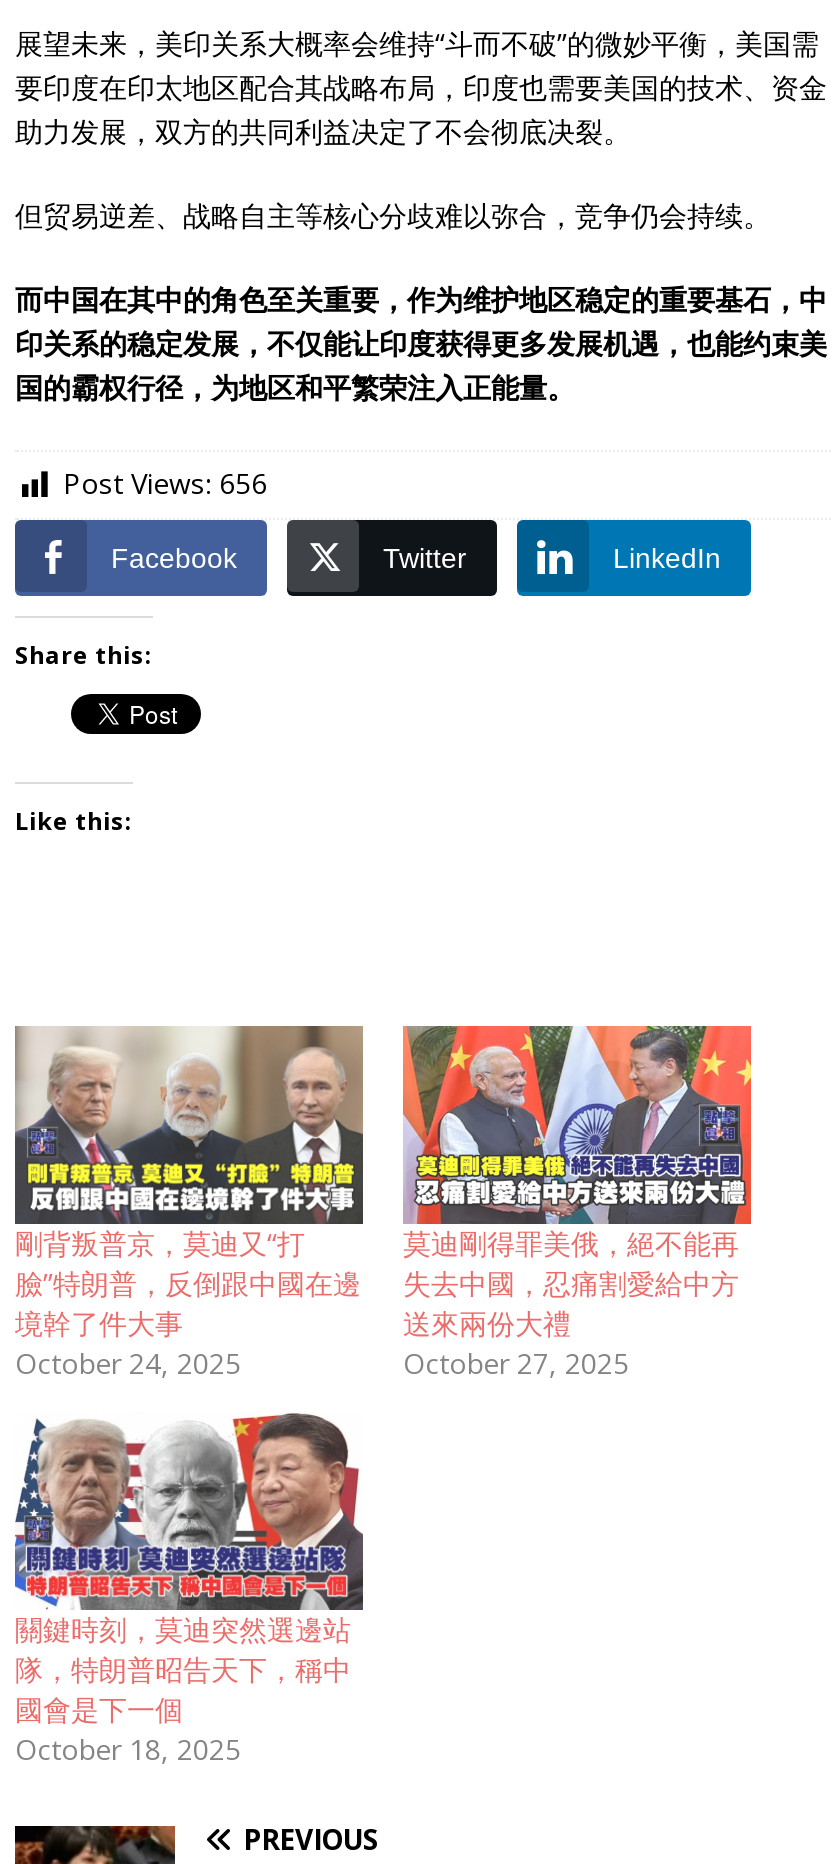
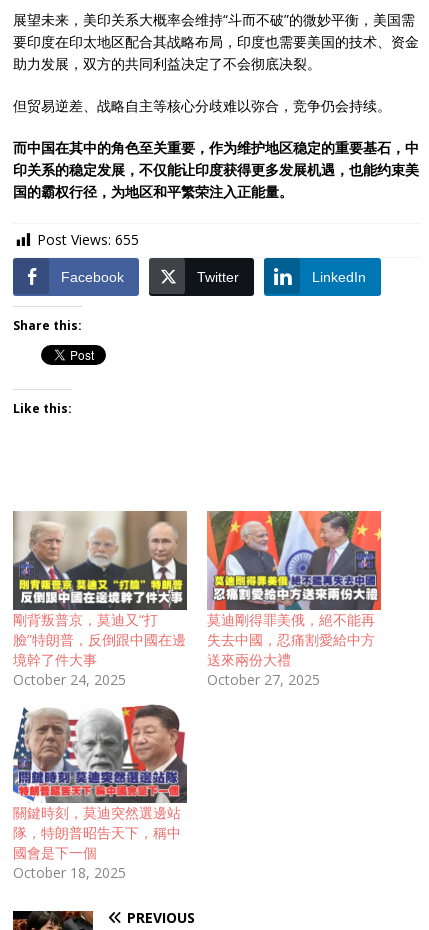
[63,465,267,503] Post Views: 656 -> [37,230,139,249] Post Views: 655

